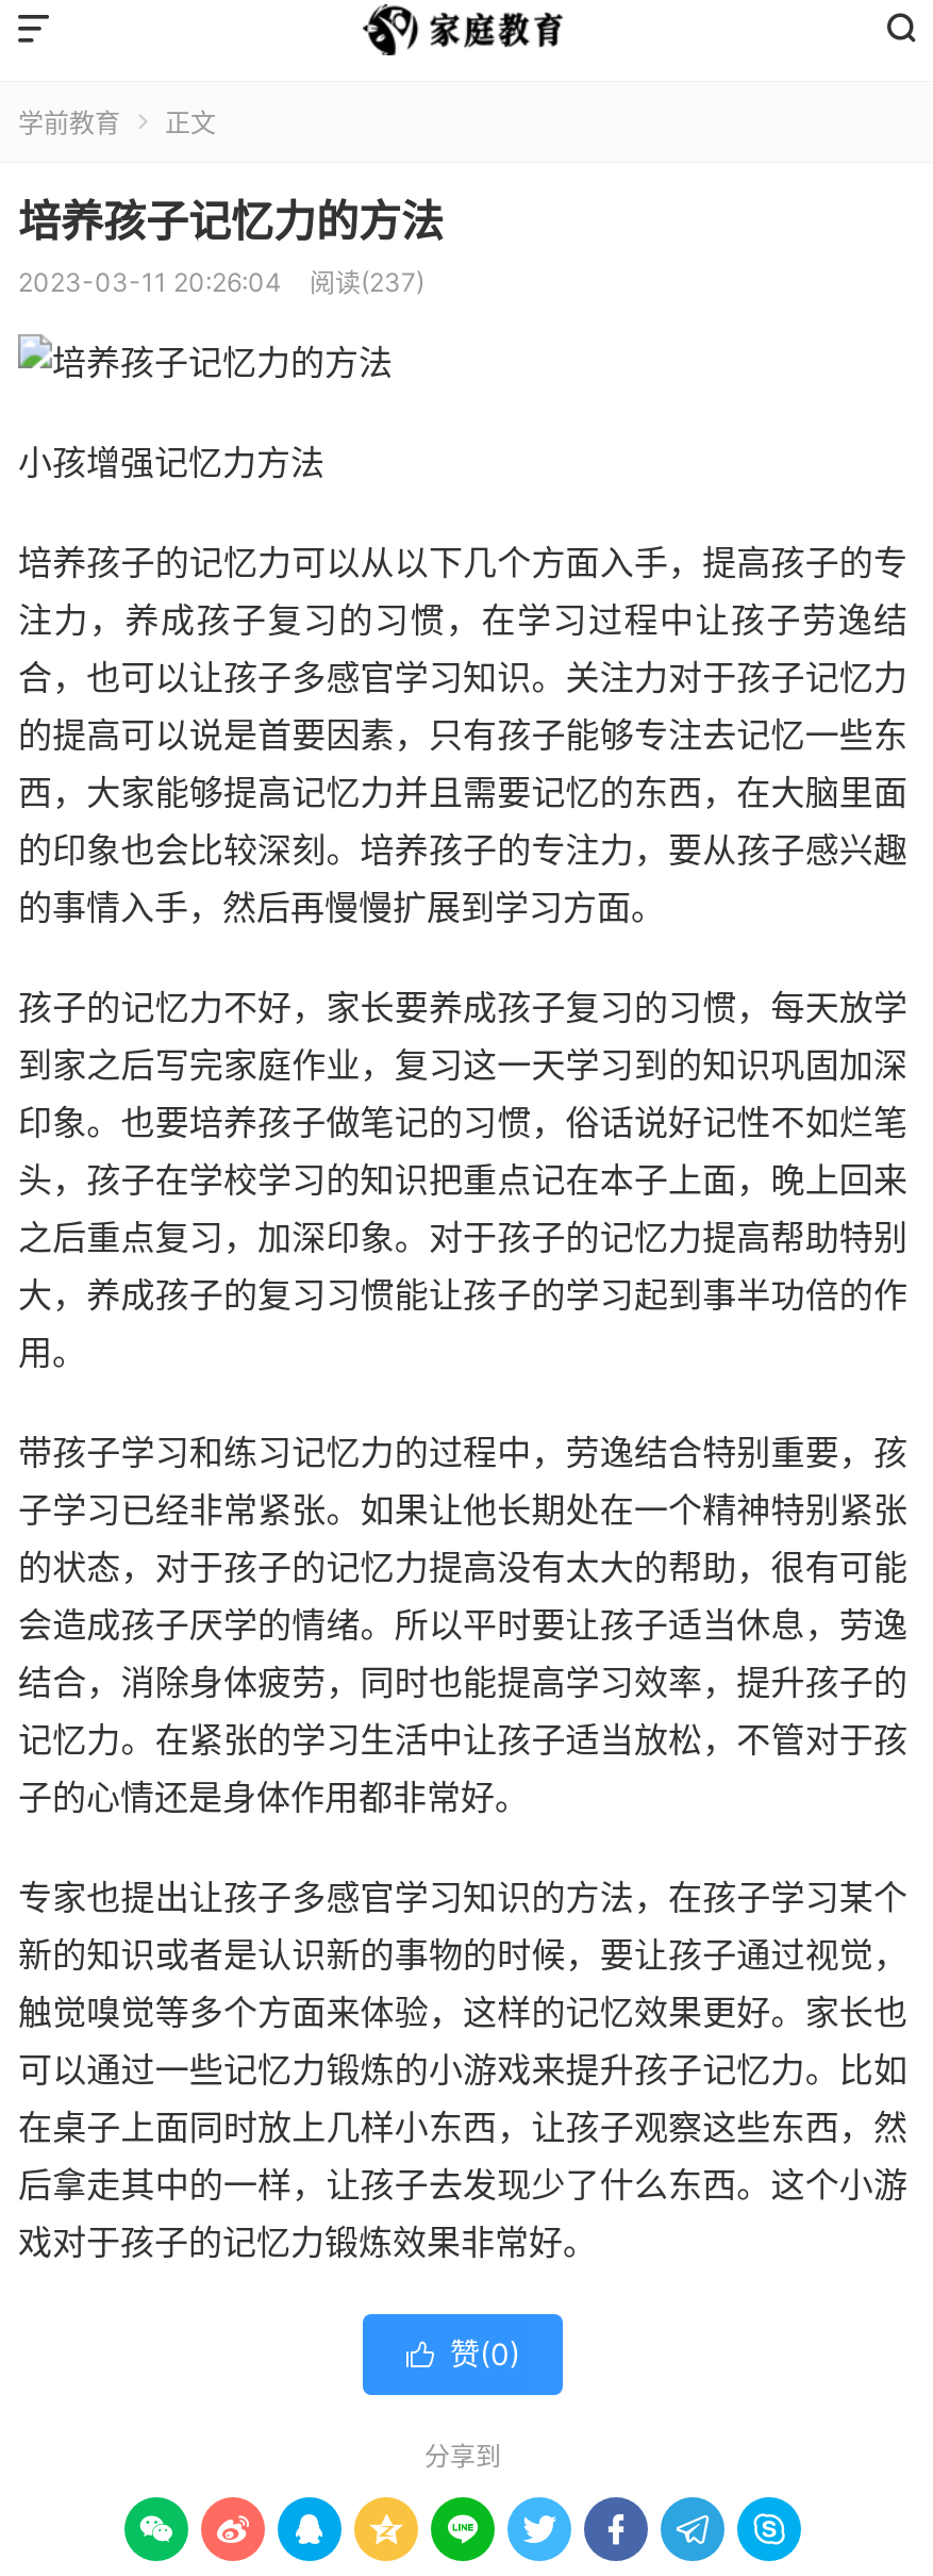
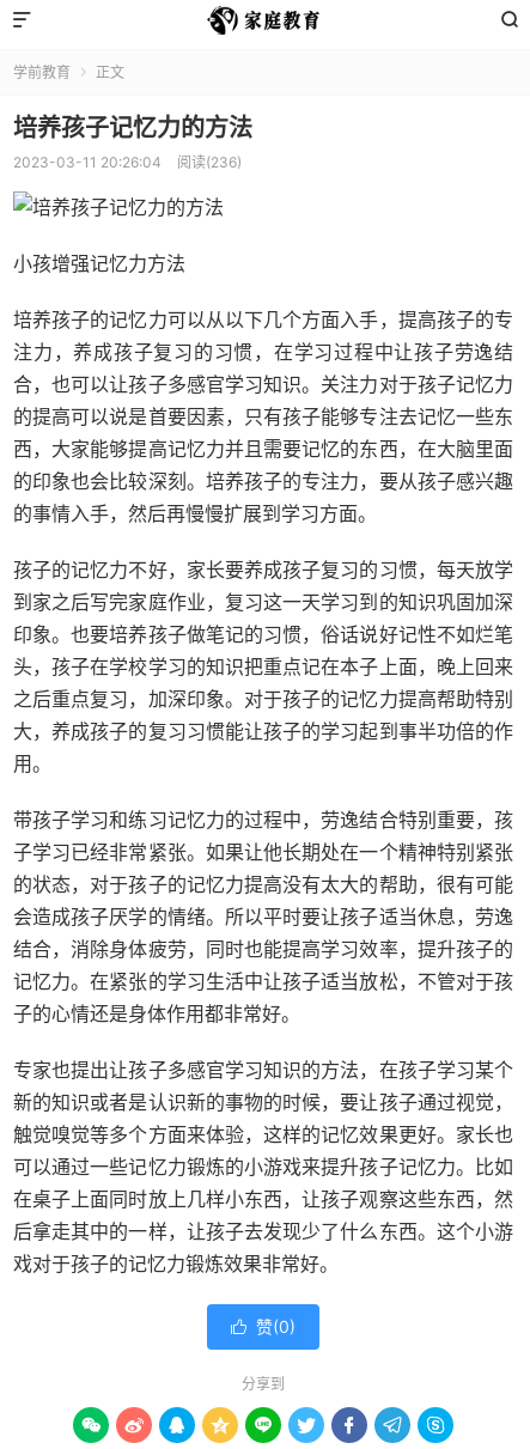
[18,266,424,298] 2023-03-11 20:26:04 阅读(237) -> [13,153,242,171] 2023-03-11 20:26:04 阅读(236)

